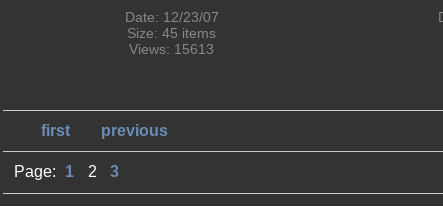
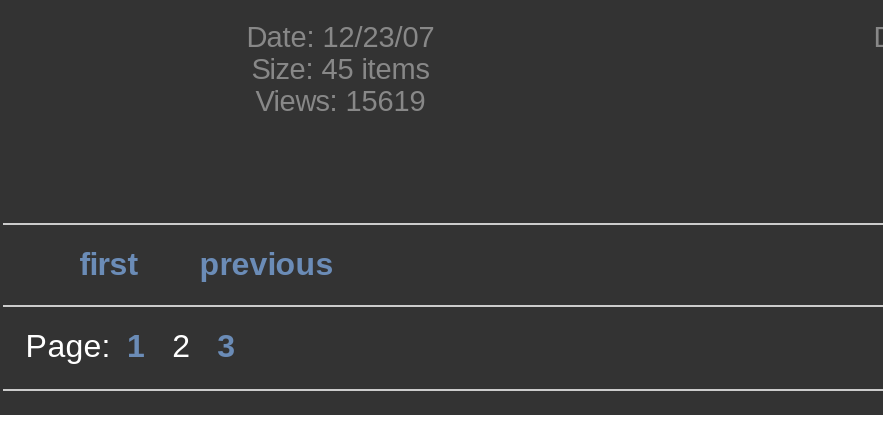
[129,40,214,56] Views: 15613 -> [255,84,425,116] Views: 15619

